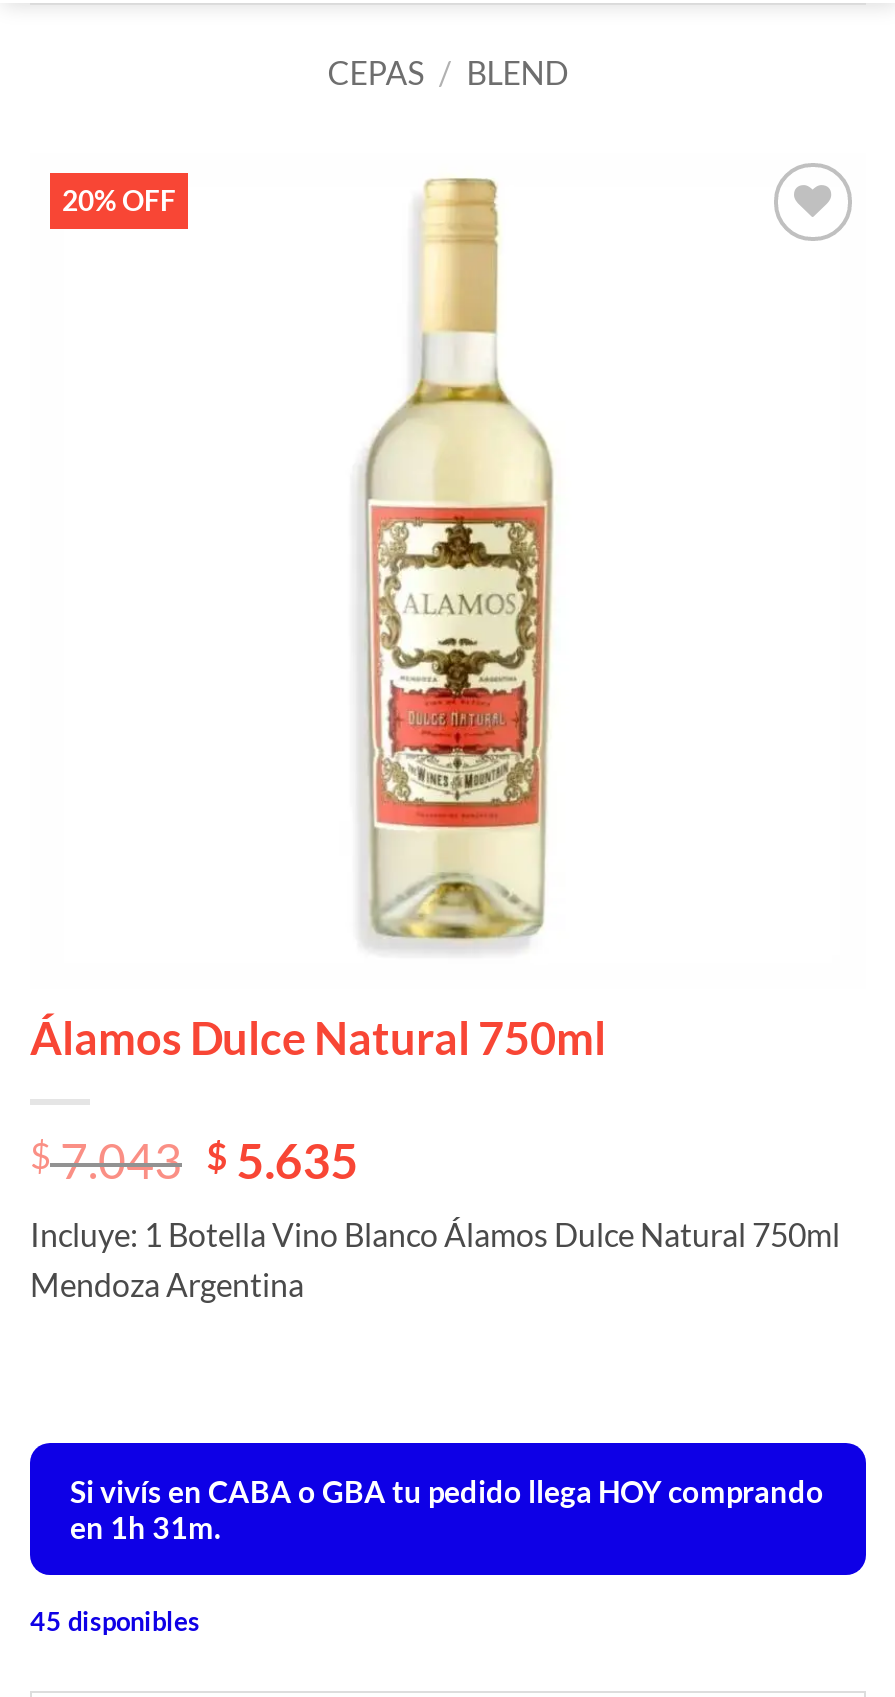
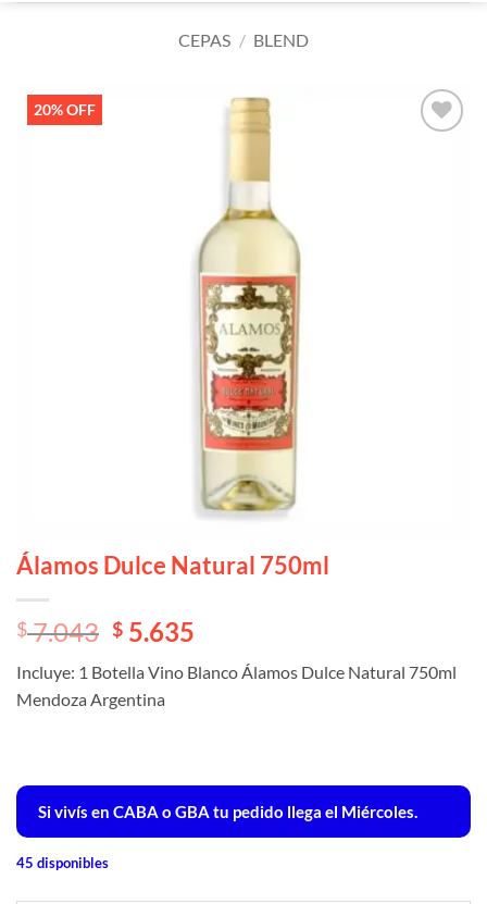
[70,1472,824,1544] Si vivís en CABA o GBA tu pedido llega HOY comprando | en 1h 31m. -> [38,801,417,821] Si vivís en CABA o GBA tu pedido llega el Miércoles.

